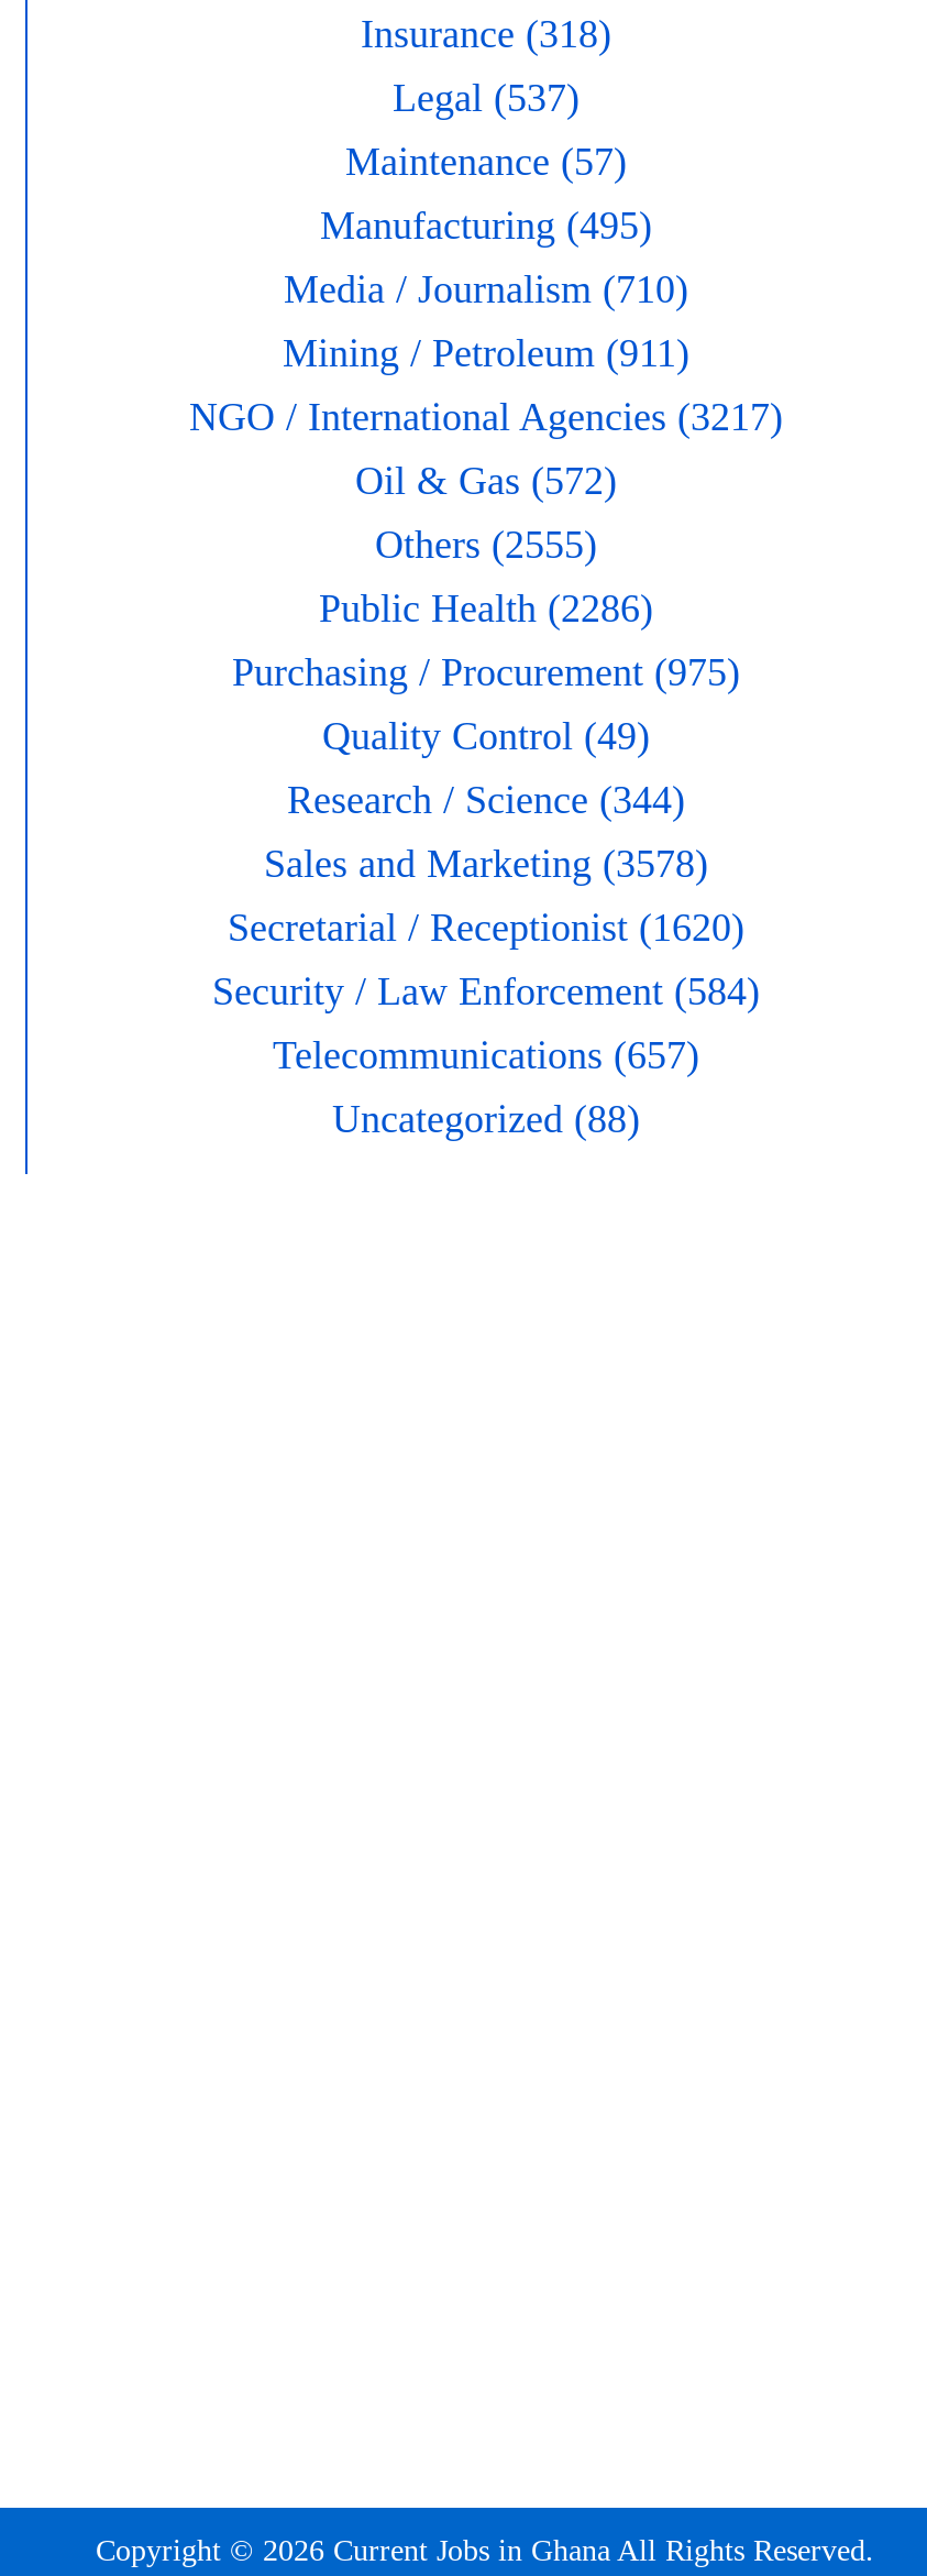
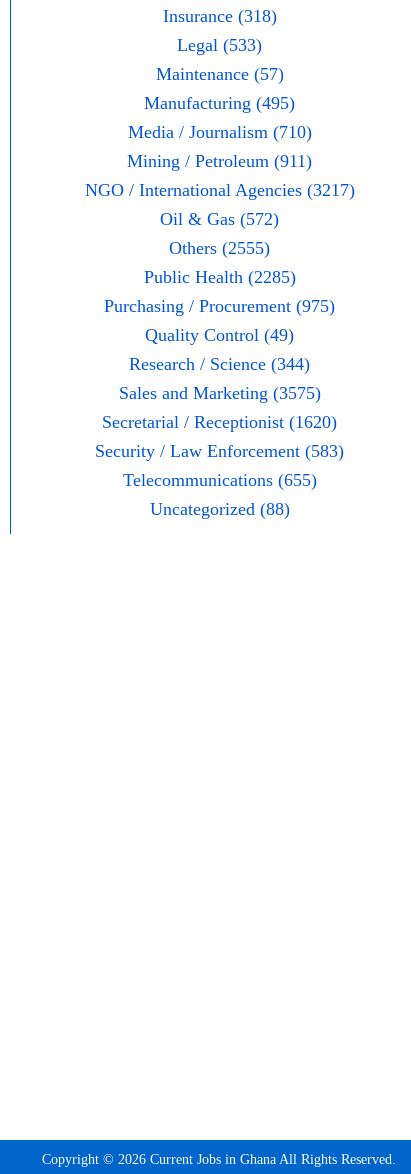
[393,75,580,119] Legal (537) -> [177,35,262,55] Legal (533)
[319,586,653,630] Public Health (2286) -> [143,267,295,287] Public Health (2285)
[264,841,708,885] Sales and Marketing (3578) -> [118,383,320,403] Sales and Marketing (3575)
[212,969,760,1013] Security / Law Enforcement (584) -> [95,441,344,461] Security / Law Enforcement (583)
[273,1032,699,1076] Telecommunications (657) -> [122,470,316,490] Telecommunications (655)

